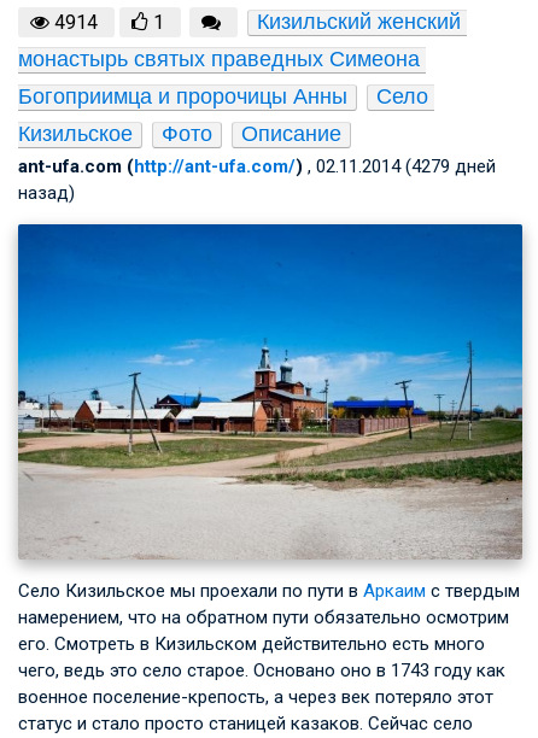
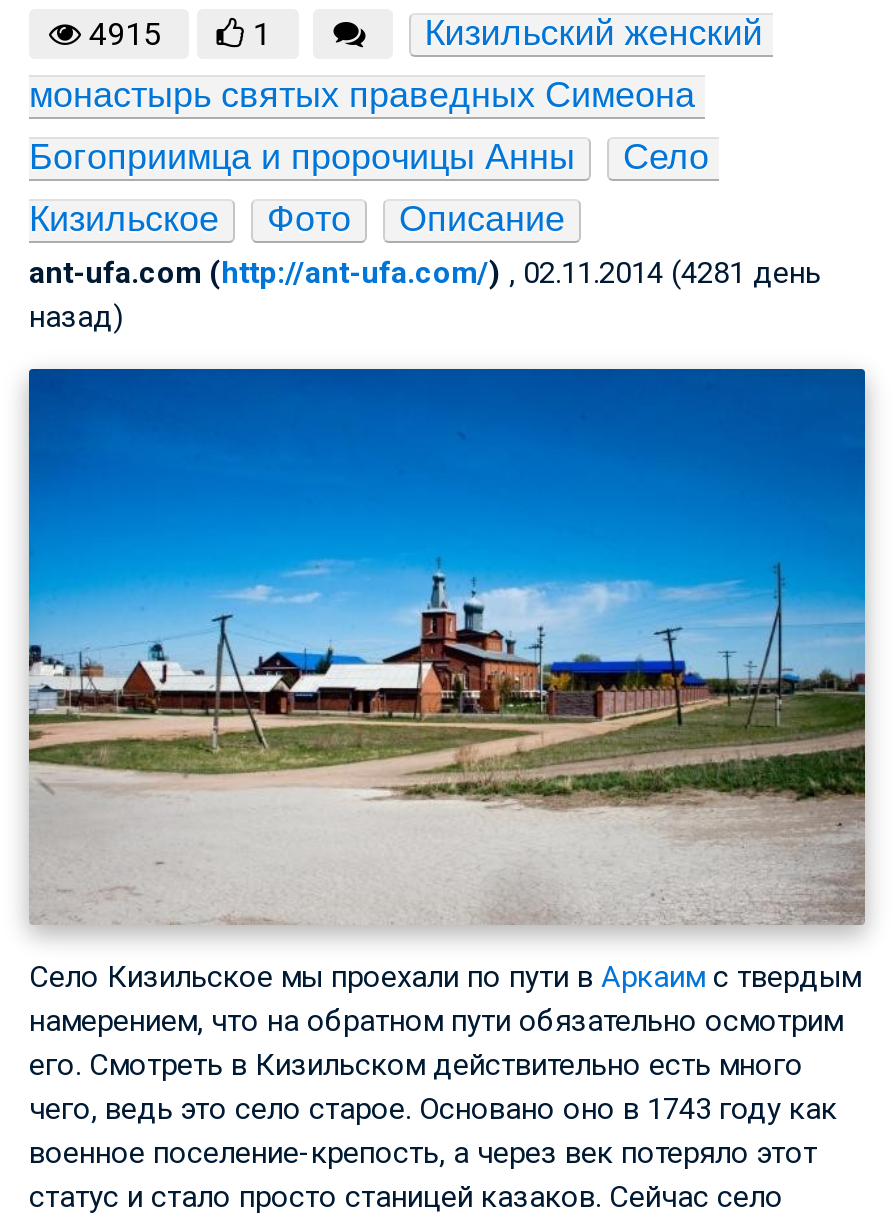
[54,10,98,33] 4914 -> [89,14,161,52] 4915
[18,155,496,177] ant-ufa.com (http://ant-ufa.com/), 02.11.2014 (4279 дней -> [29,254,821,290] ant-ufa.com (http://ant-ufa.com/), 02.11.2014 (4281 день

